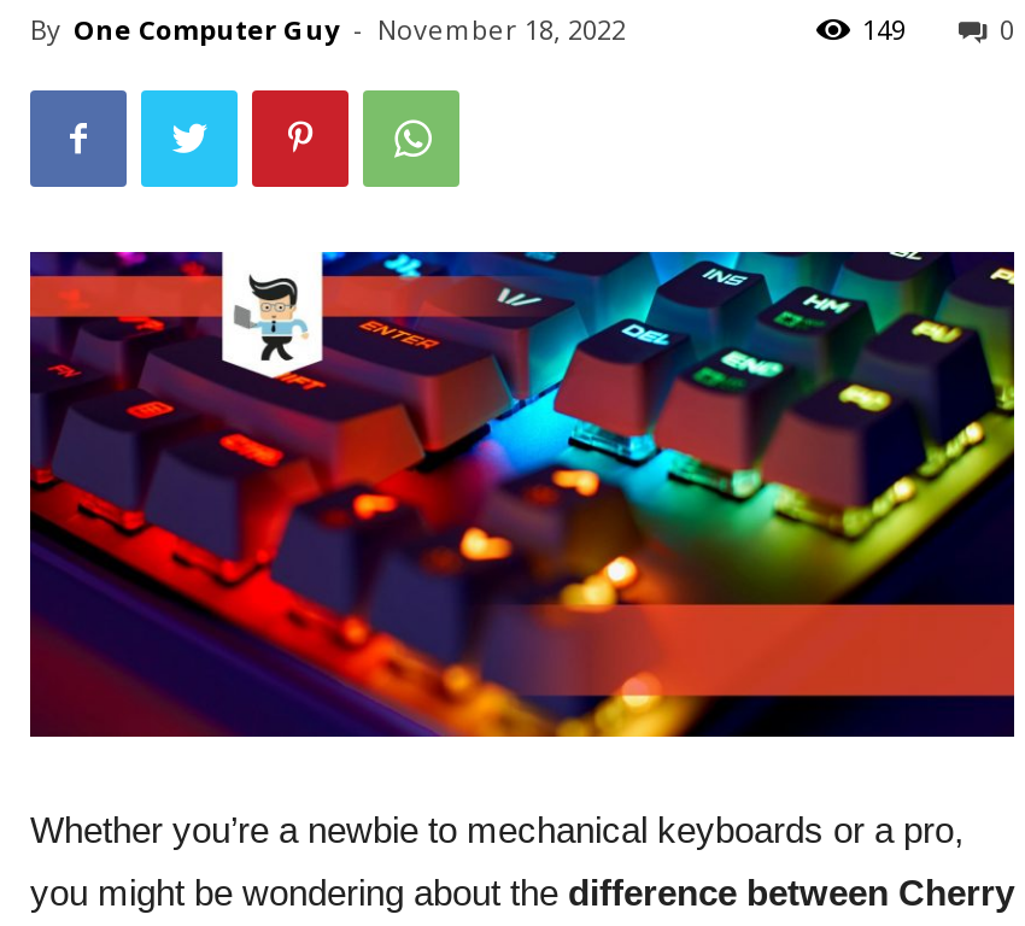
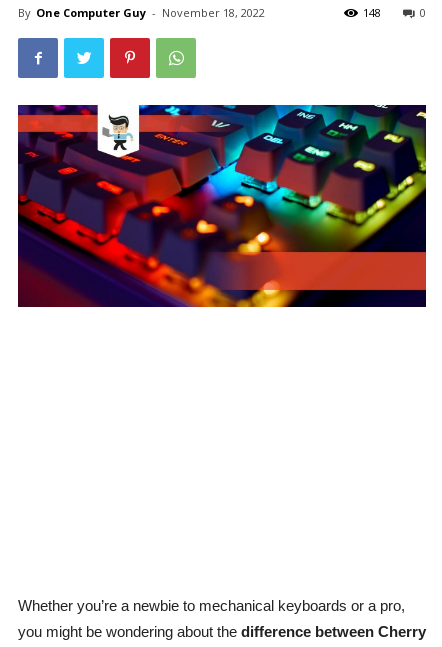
[862,11,906,47] 149 -> [363,5,381,20] 148

